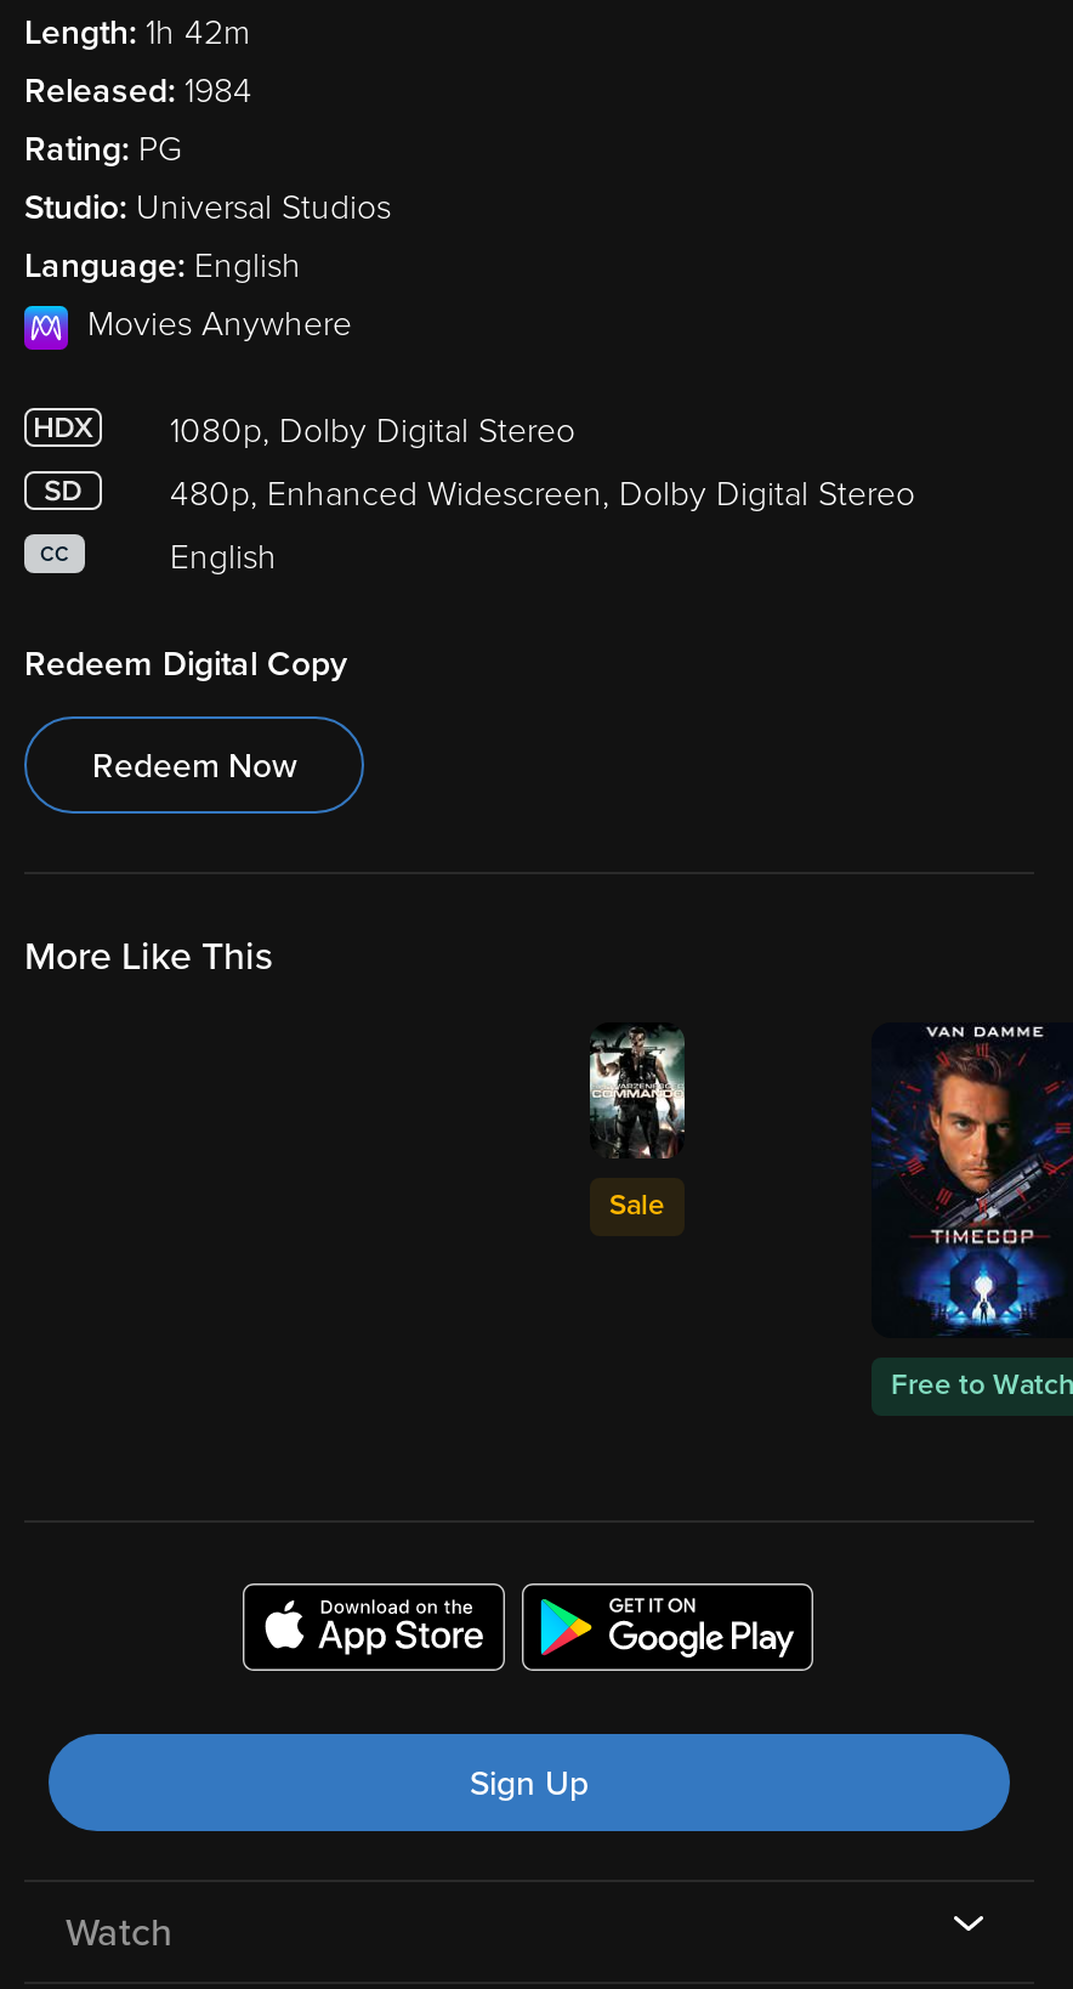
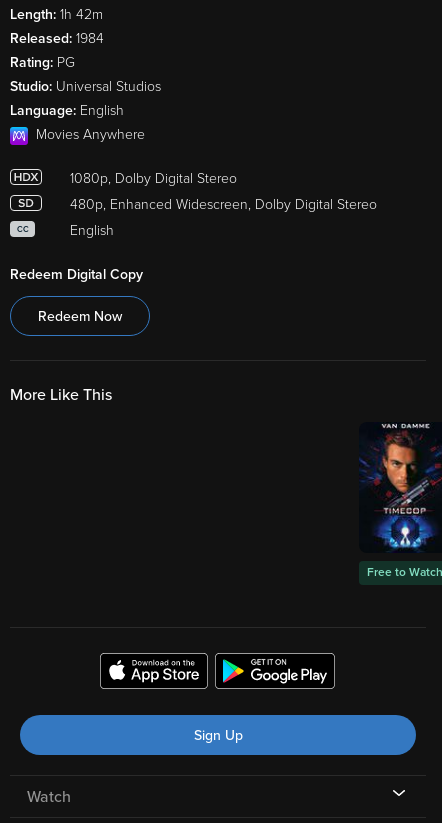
[587,1027,687,1223] [image] | Sale -> none

